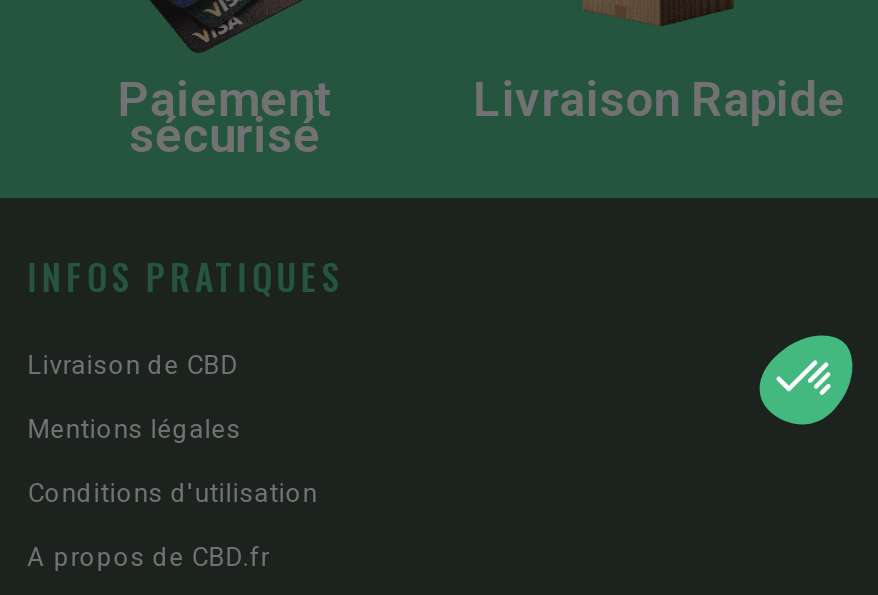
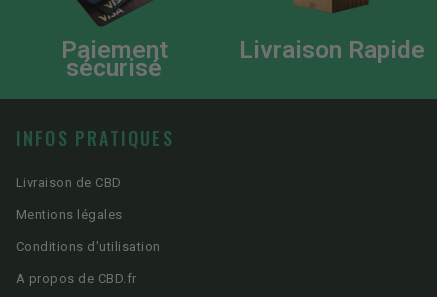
[756,332,856,428] [image] -> none

